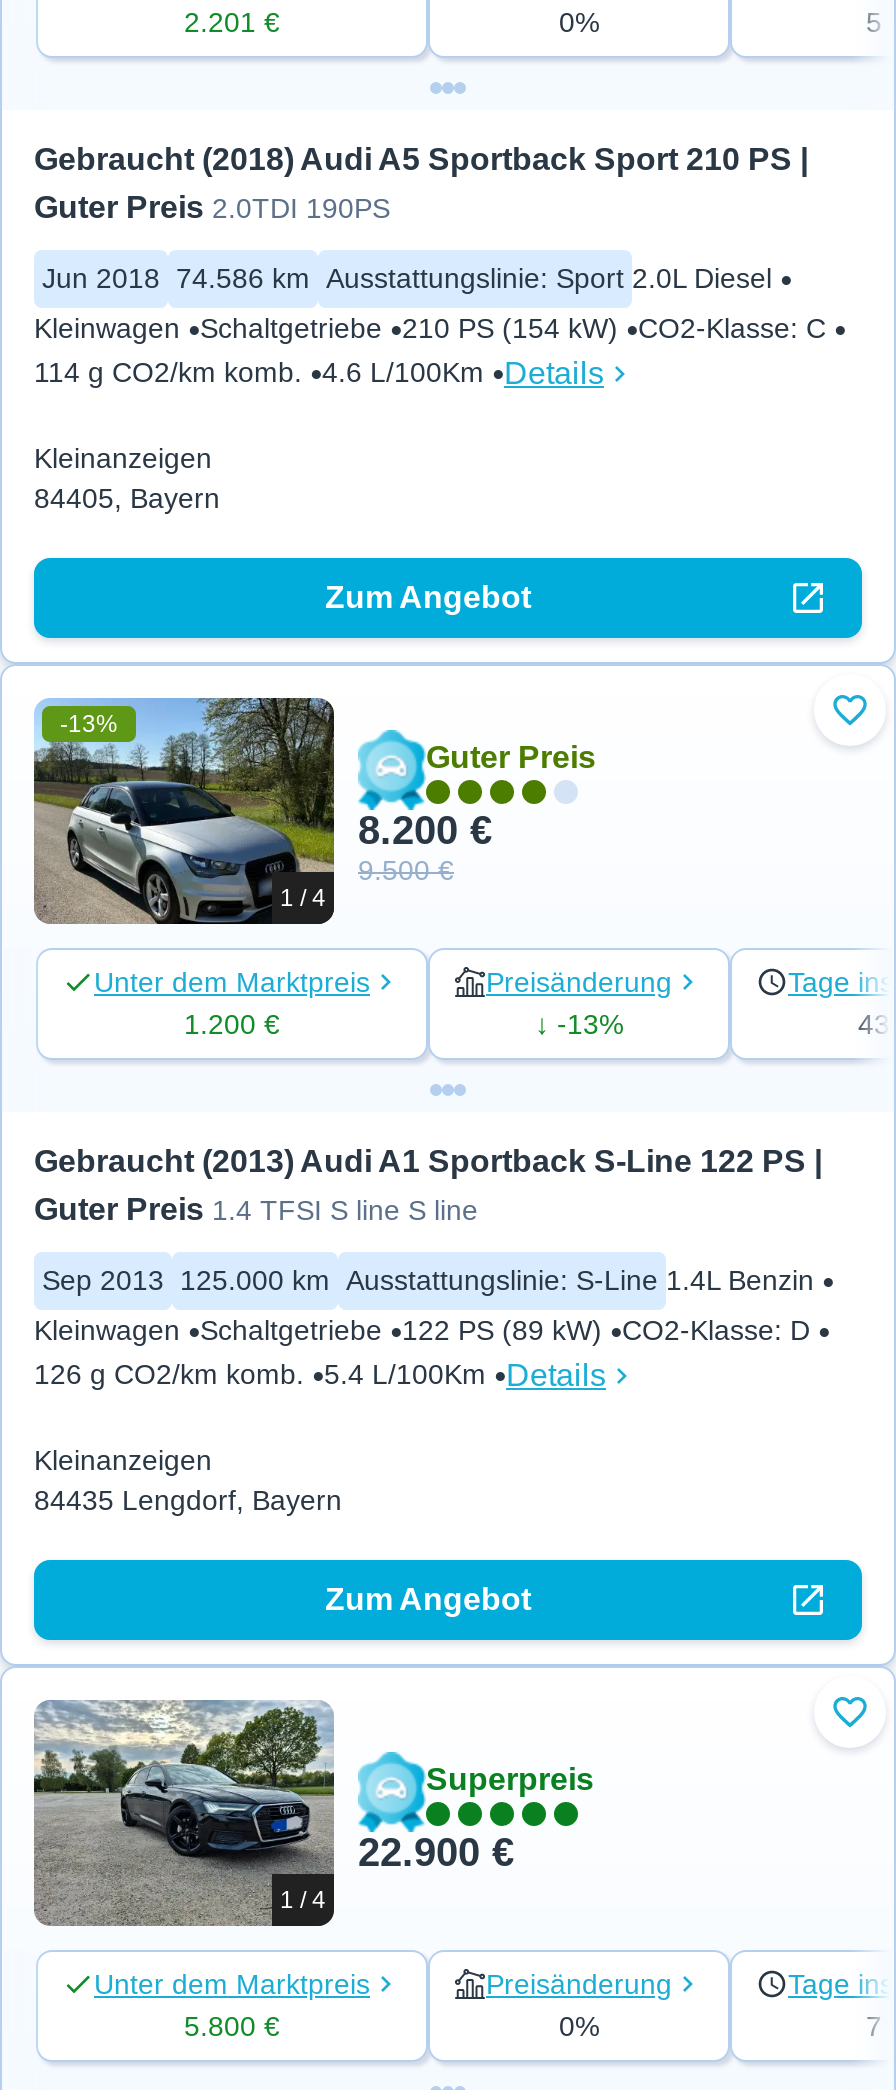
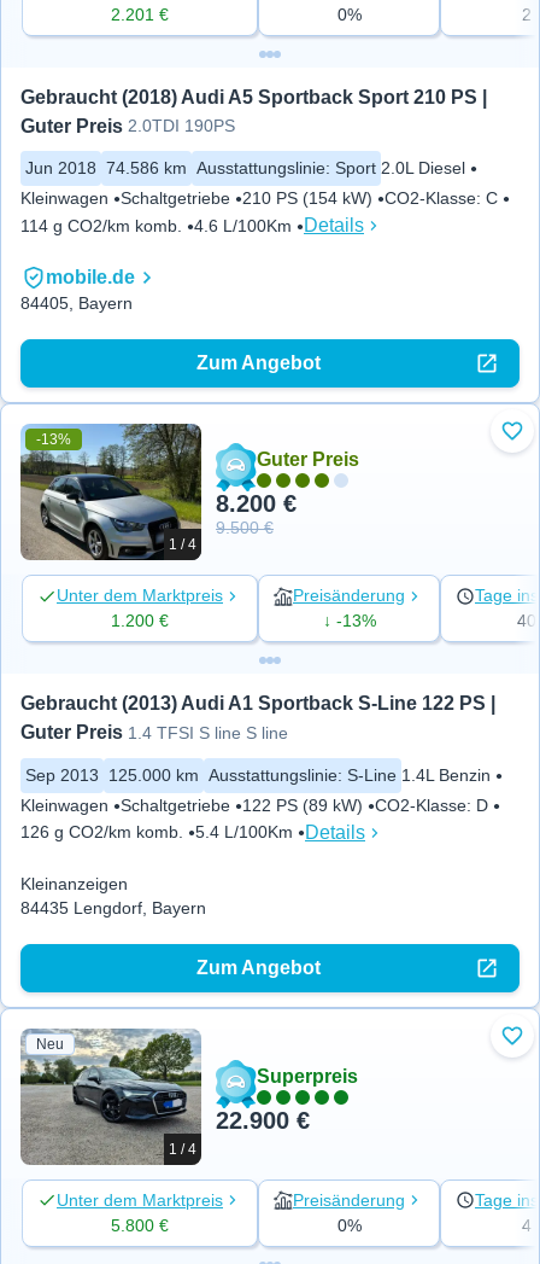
[866,7,882,39] 5 -> [522,4,532,24] 2
[34,442,212,474] Kleinanzeigen -> [46,267,135,288] mobile.de
[858,1008,890,1040] 43 -> [517,611,536,630] 40
none -> [36,1036,64,1052] Neu
[866,2010,882,2042] 7 -> [522,1215,532,1235] 4

